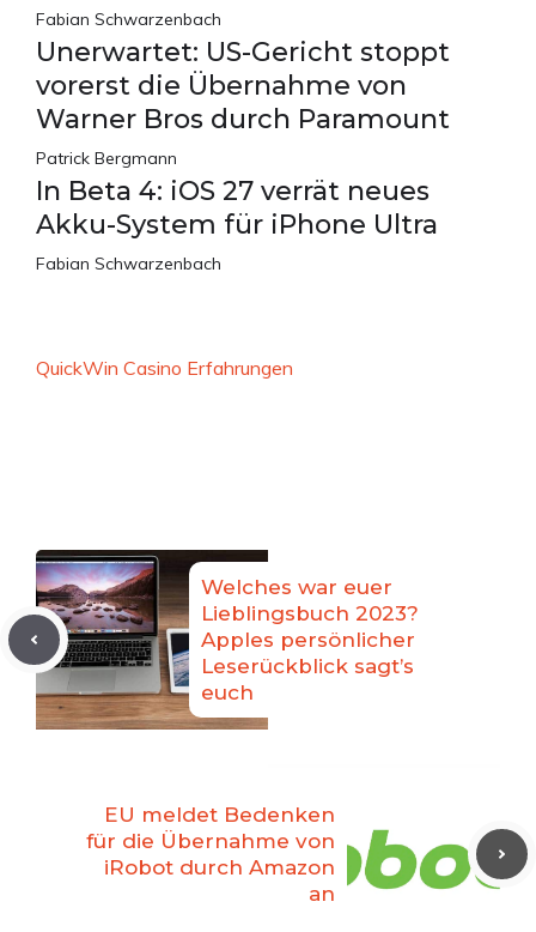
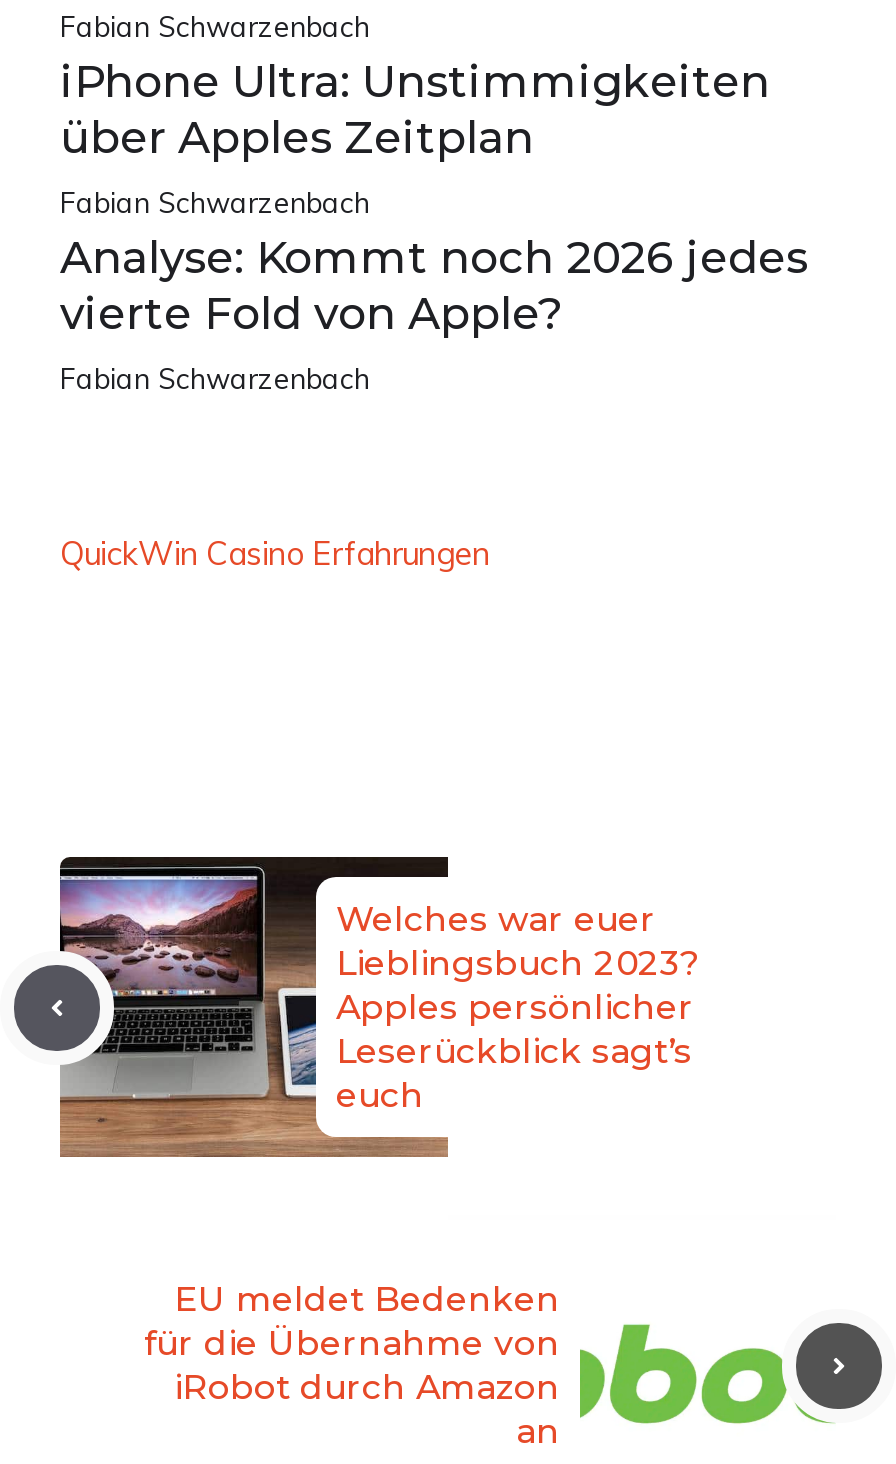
[36,36,450,241] Unerwartet: US-Gericht stoppt | vorerst die Übernahme von | Warner Bros durch Paramount | Patrick Bergmann | In Beta 4: iOS 27 verrät neues | Akku-System für iPhone Ultra -> [60,56,808,342] iPhone Ultra: Unstimmigkeiten | über Apples Zeitplan | Fabian Schwarzenbach | Analyse: Kommt noch 2026 jedes | vierte Fold von Apple?

